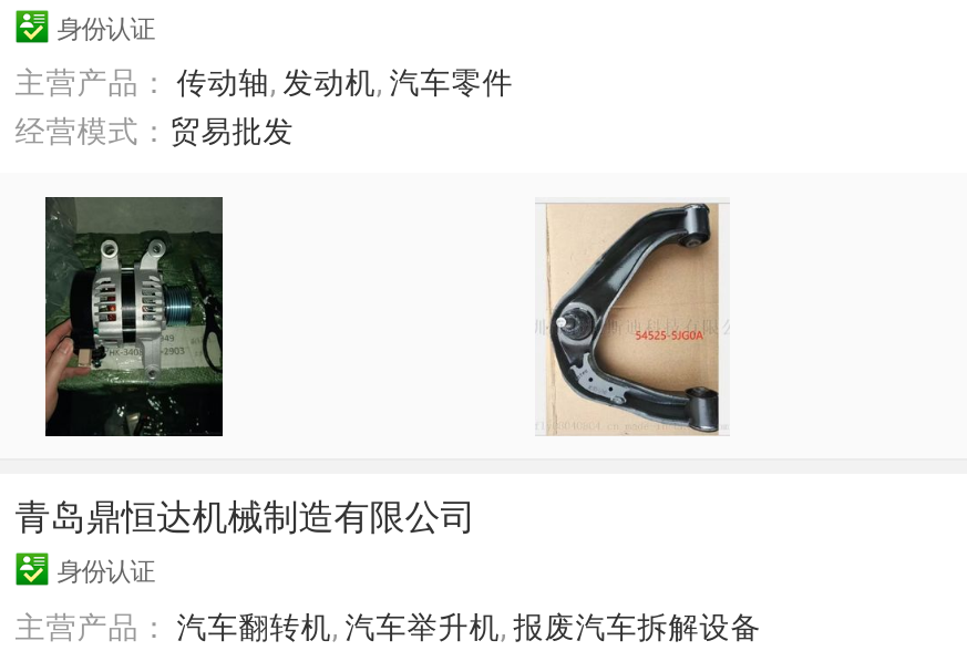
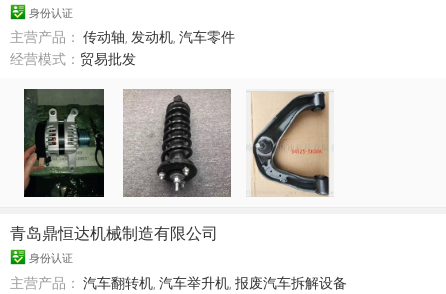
none -> [122,88,232,198] [image]

